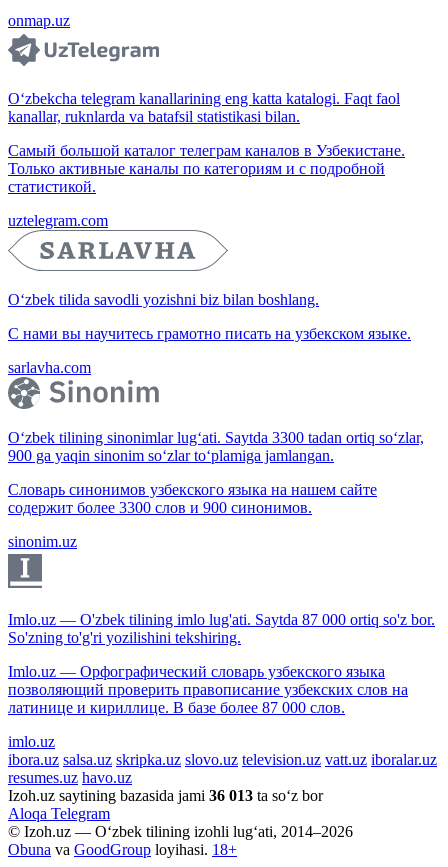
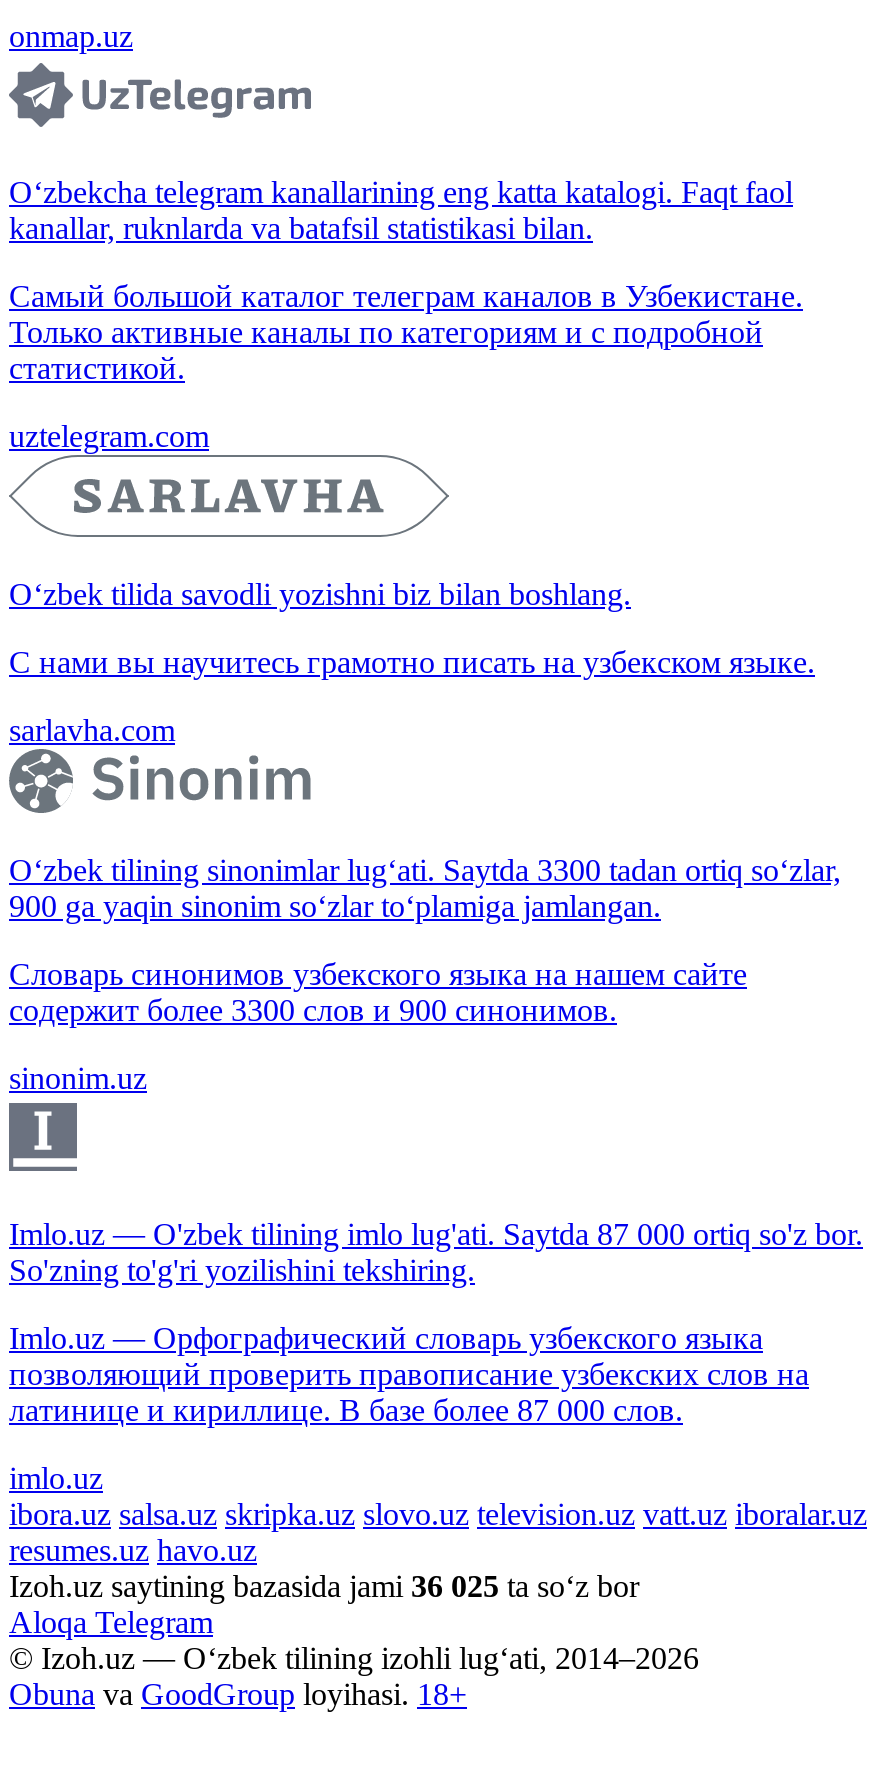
[8,787,323,804] Izoh.uz saytining bazasida jami 36 013 ta so‘z bor -> [9,1569,639,1603] Izoh.uz saytining bazasida jami 36 025 ta so‘z bor

